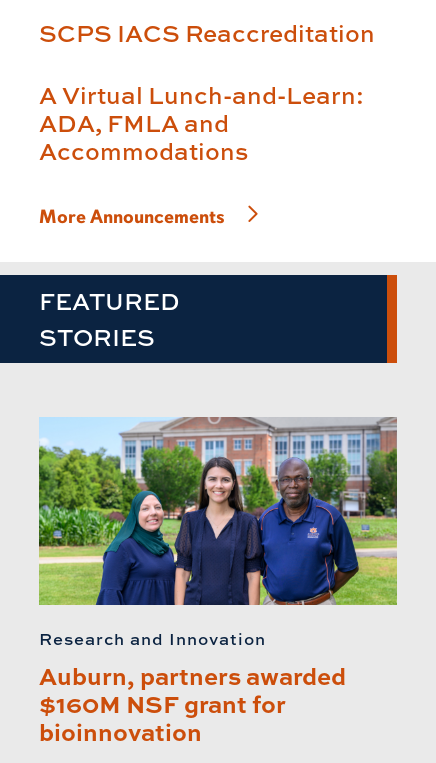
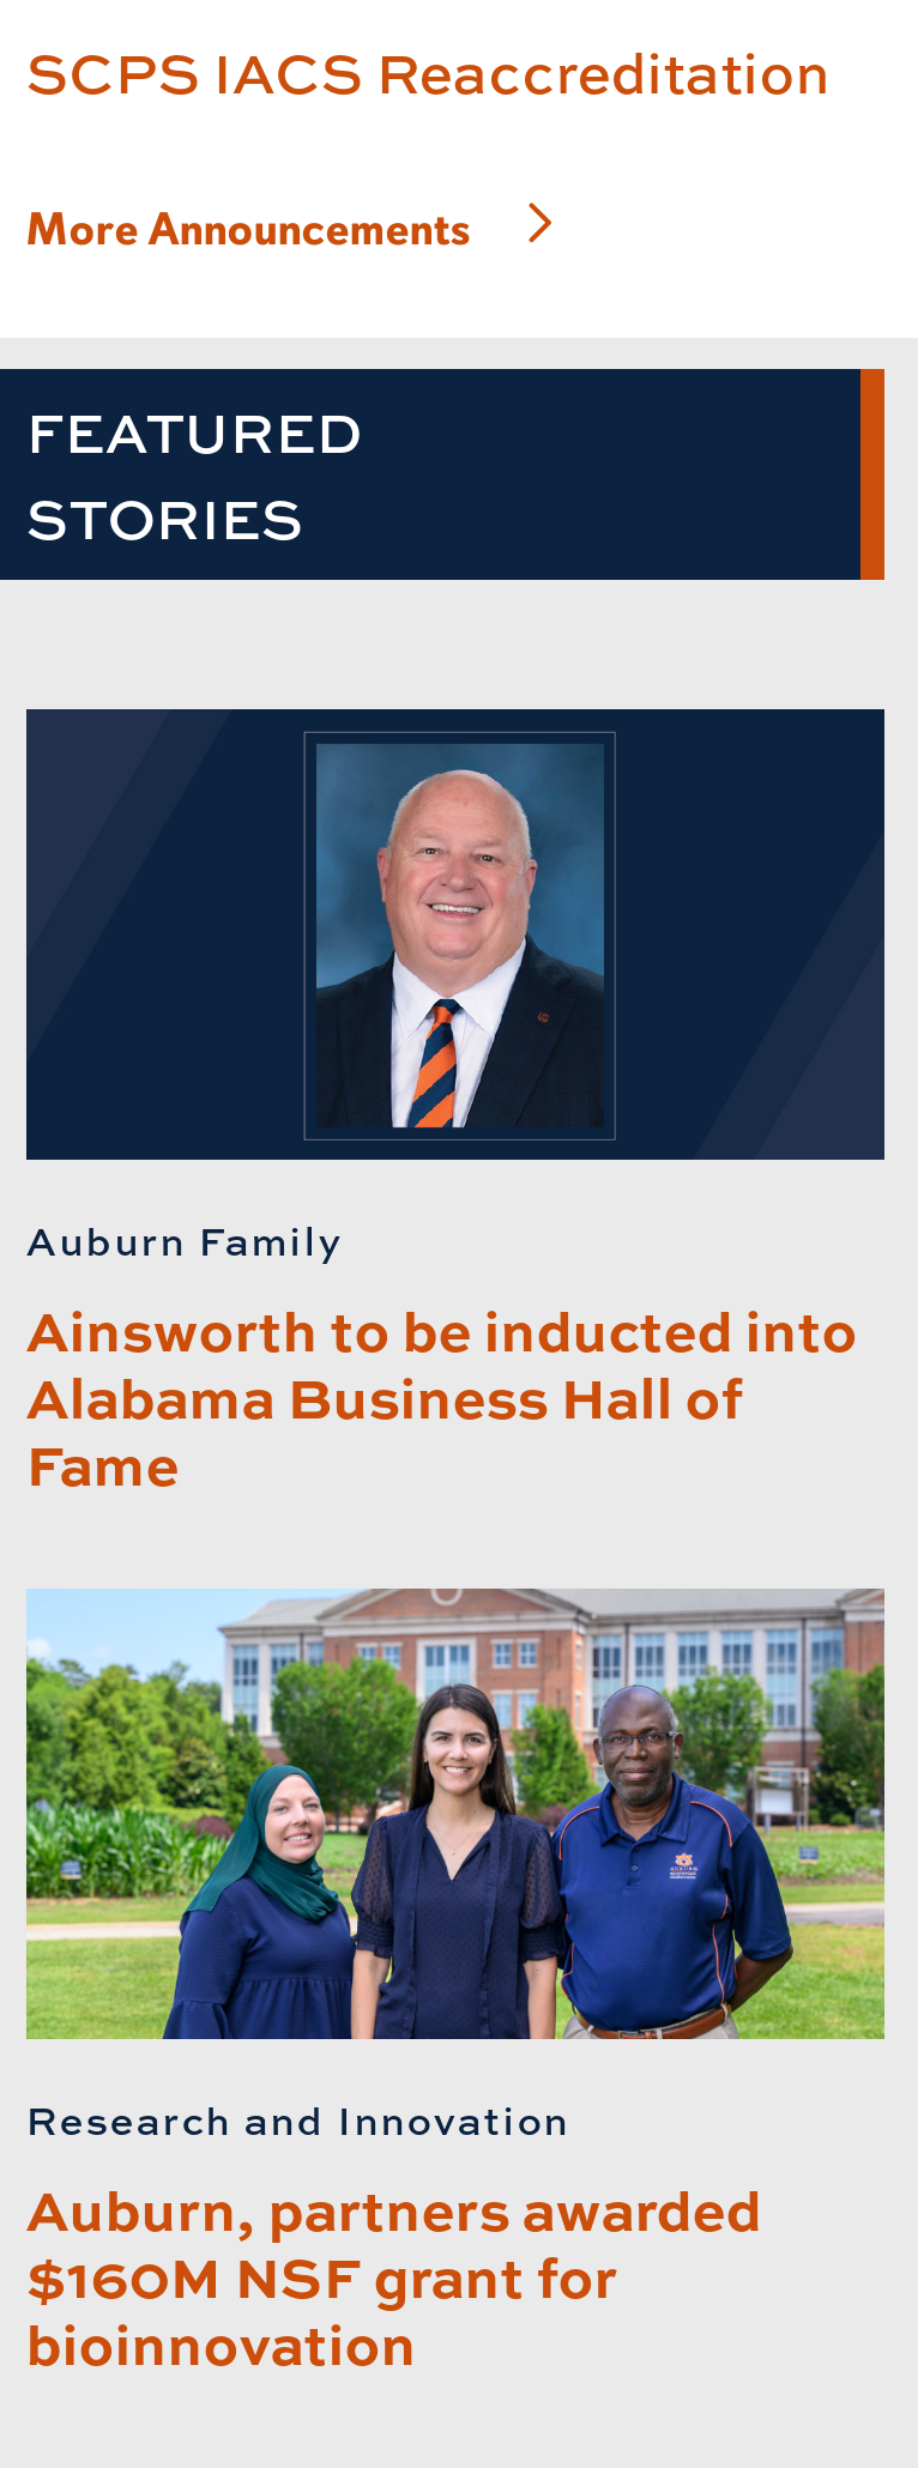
[39,78,364,167] A Virtual Lunch-and-Learn: | ADA, FMLA and | Accommodations -> none
moved [39,205,225,353] -> [26,202,472,556]: More Announcements | FEATURED | STORIES
none -> [24,707,887,1502] [image] | Auburn Family | Ainsworth to be inducted into | Alabama Business Hall of | Fame

